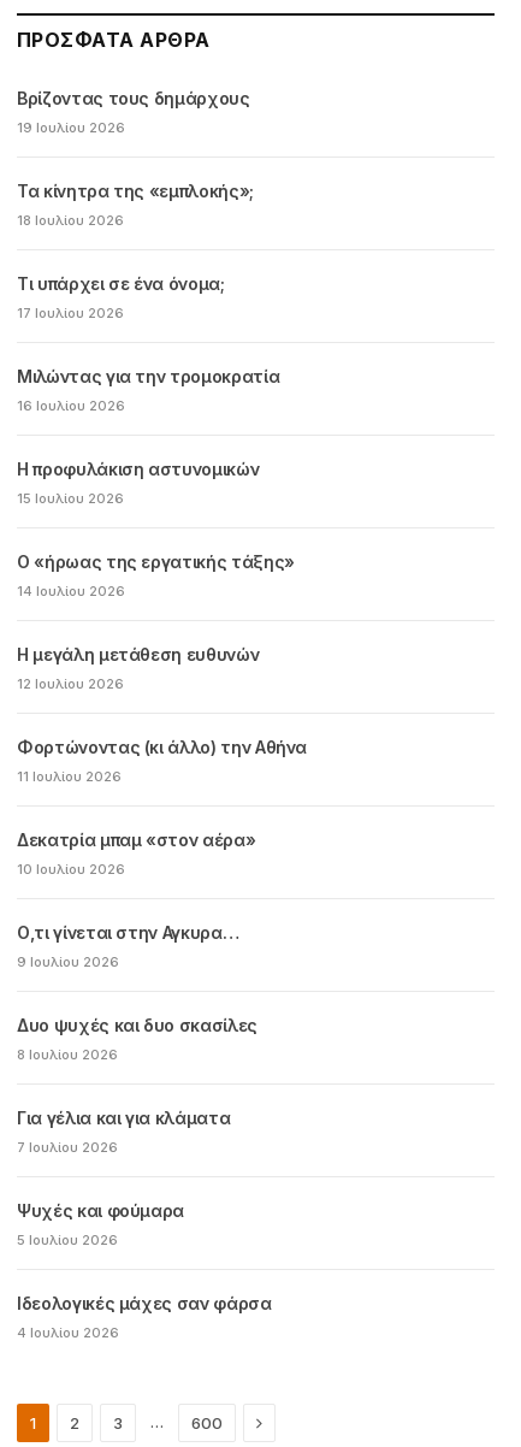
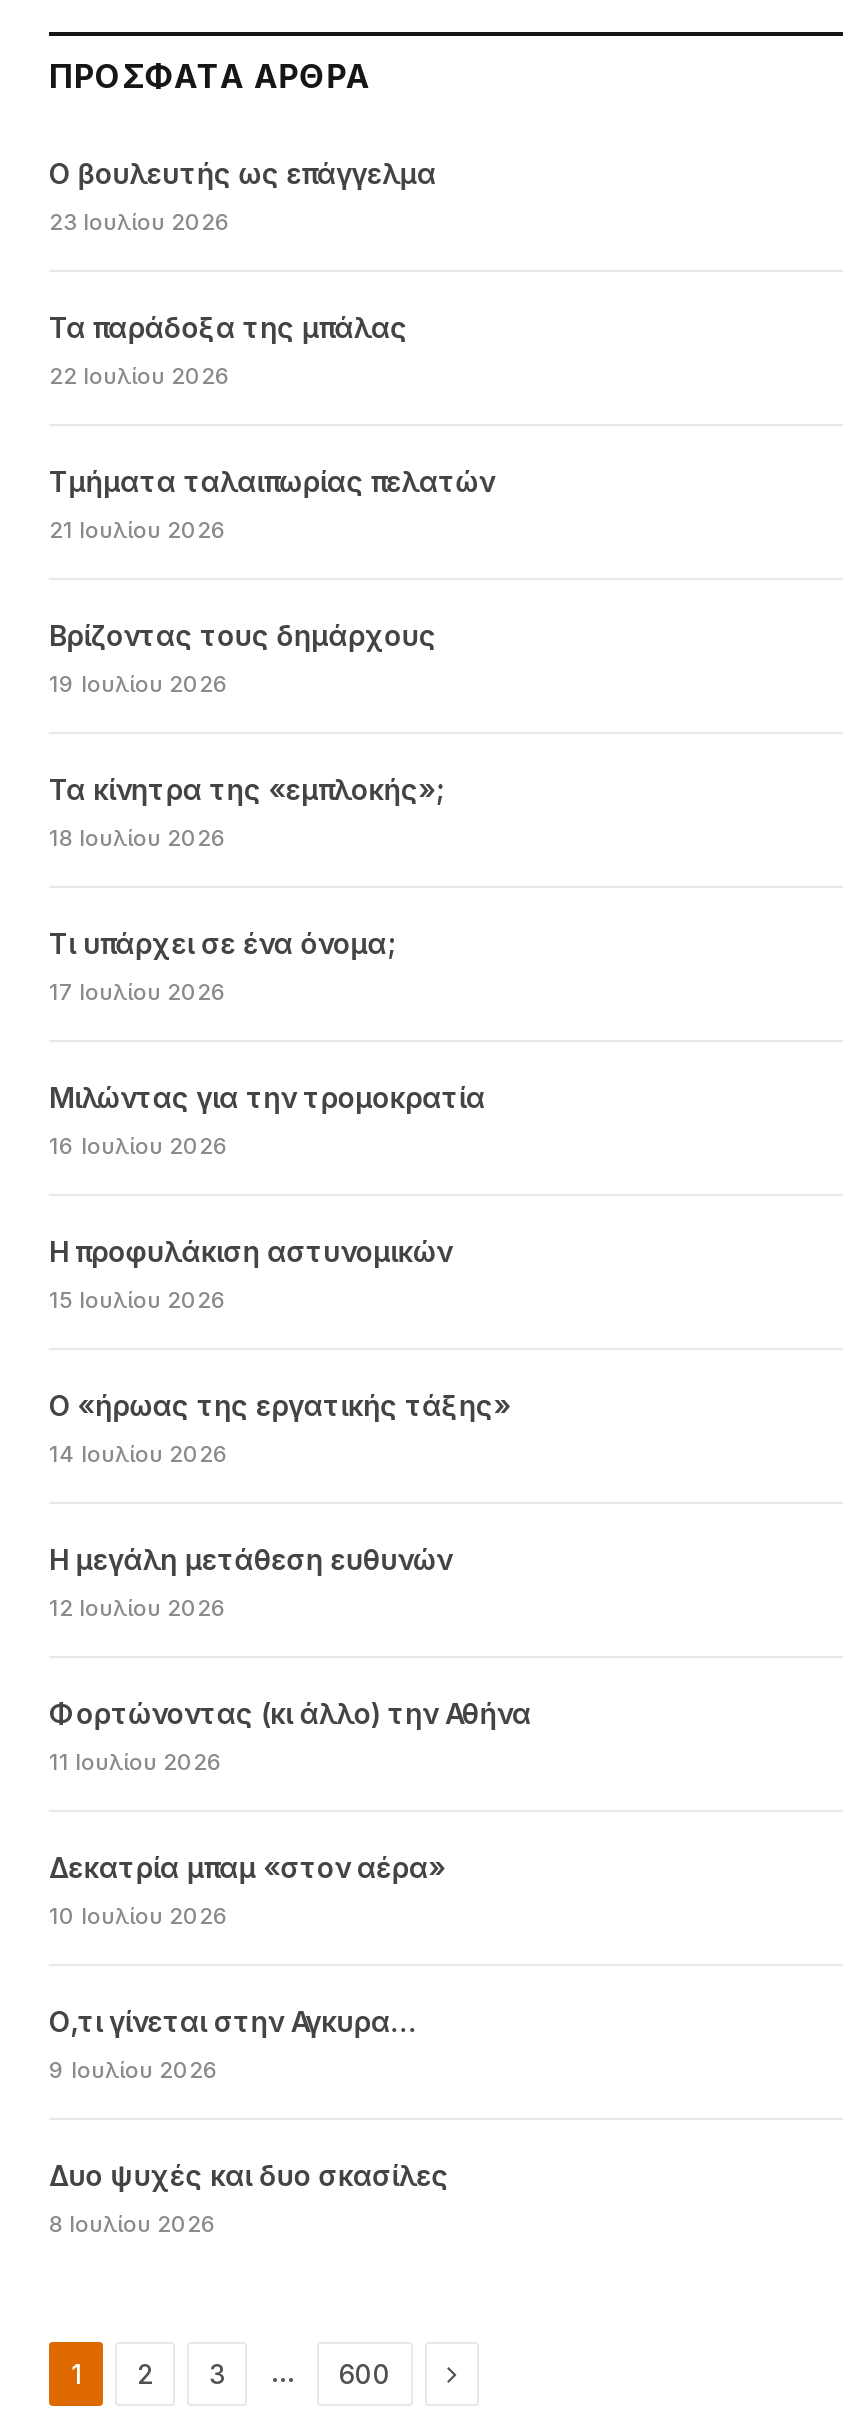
none -> [49,156,494,544] Ο βουλευτής ως επάγγελμα | 23 Ιουλίου 2026 | Τα παράδοξα της μπάλας | 22 Ιουλίου 2026 | Τμήματα ταλαιπωρίας πελατών | 21 Ιουλίου 2026
moved [17,88,307,1063] -> [49,618,531,2238]: Βρίζοντας τους δημάρχους | 19 Ιουλίου 2026 | Τα κίνητρα της «εμπλοκής»; | ... | Δυο ψυχές και δυο σκασίλες | 8 Ιουλίου 2026
[17,1107,271,1341] Για γέλια και για κλάματα | 7 Ιουλίου 2026 | Ψυχές και φούμαρα | 5 Ιουλίου 2026 | Ιδεολογικές μάχες σαν φάρσα | 4 Ιουλίου 2026 -> none

